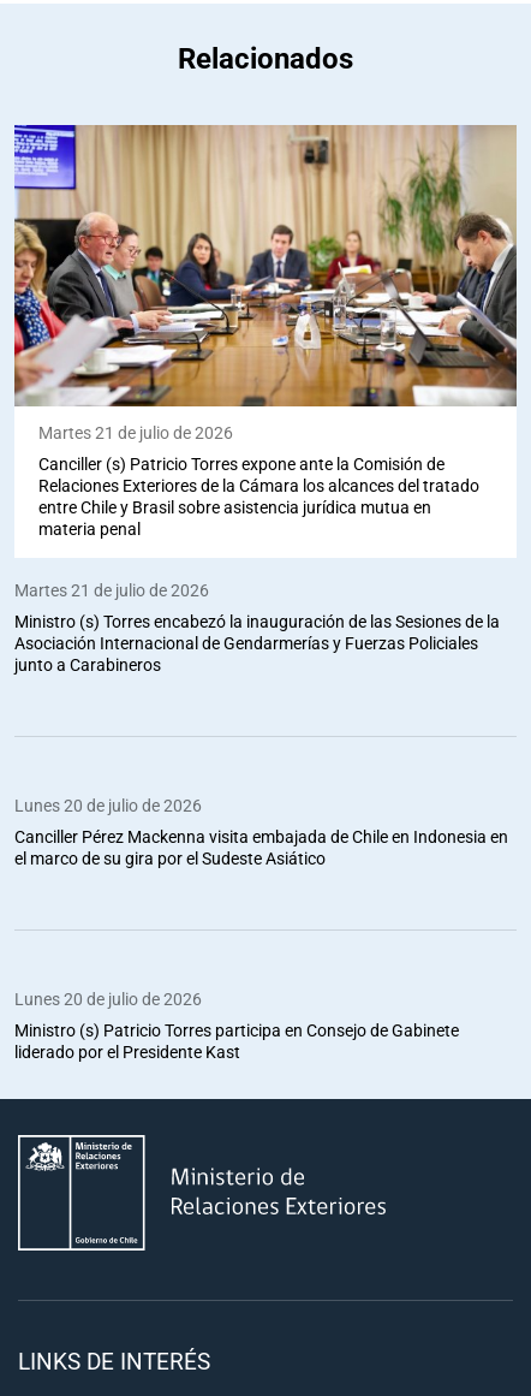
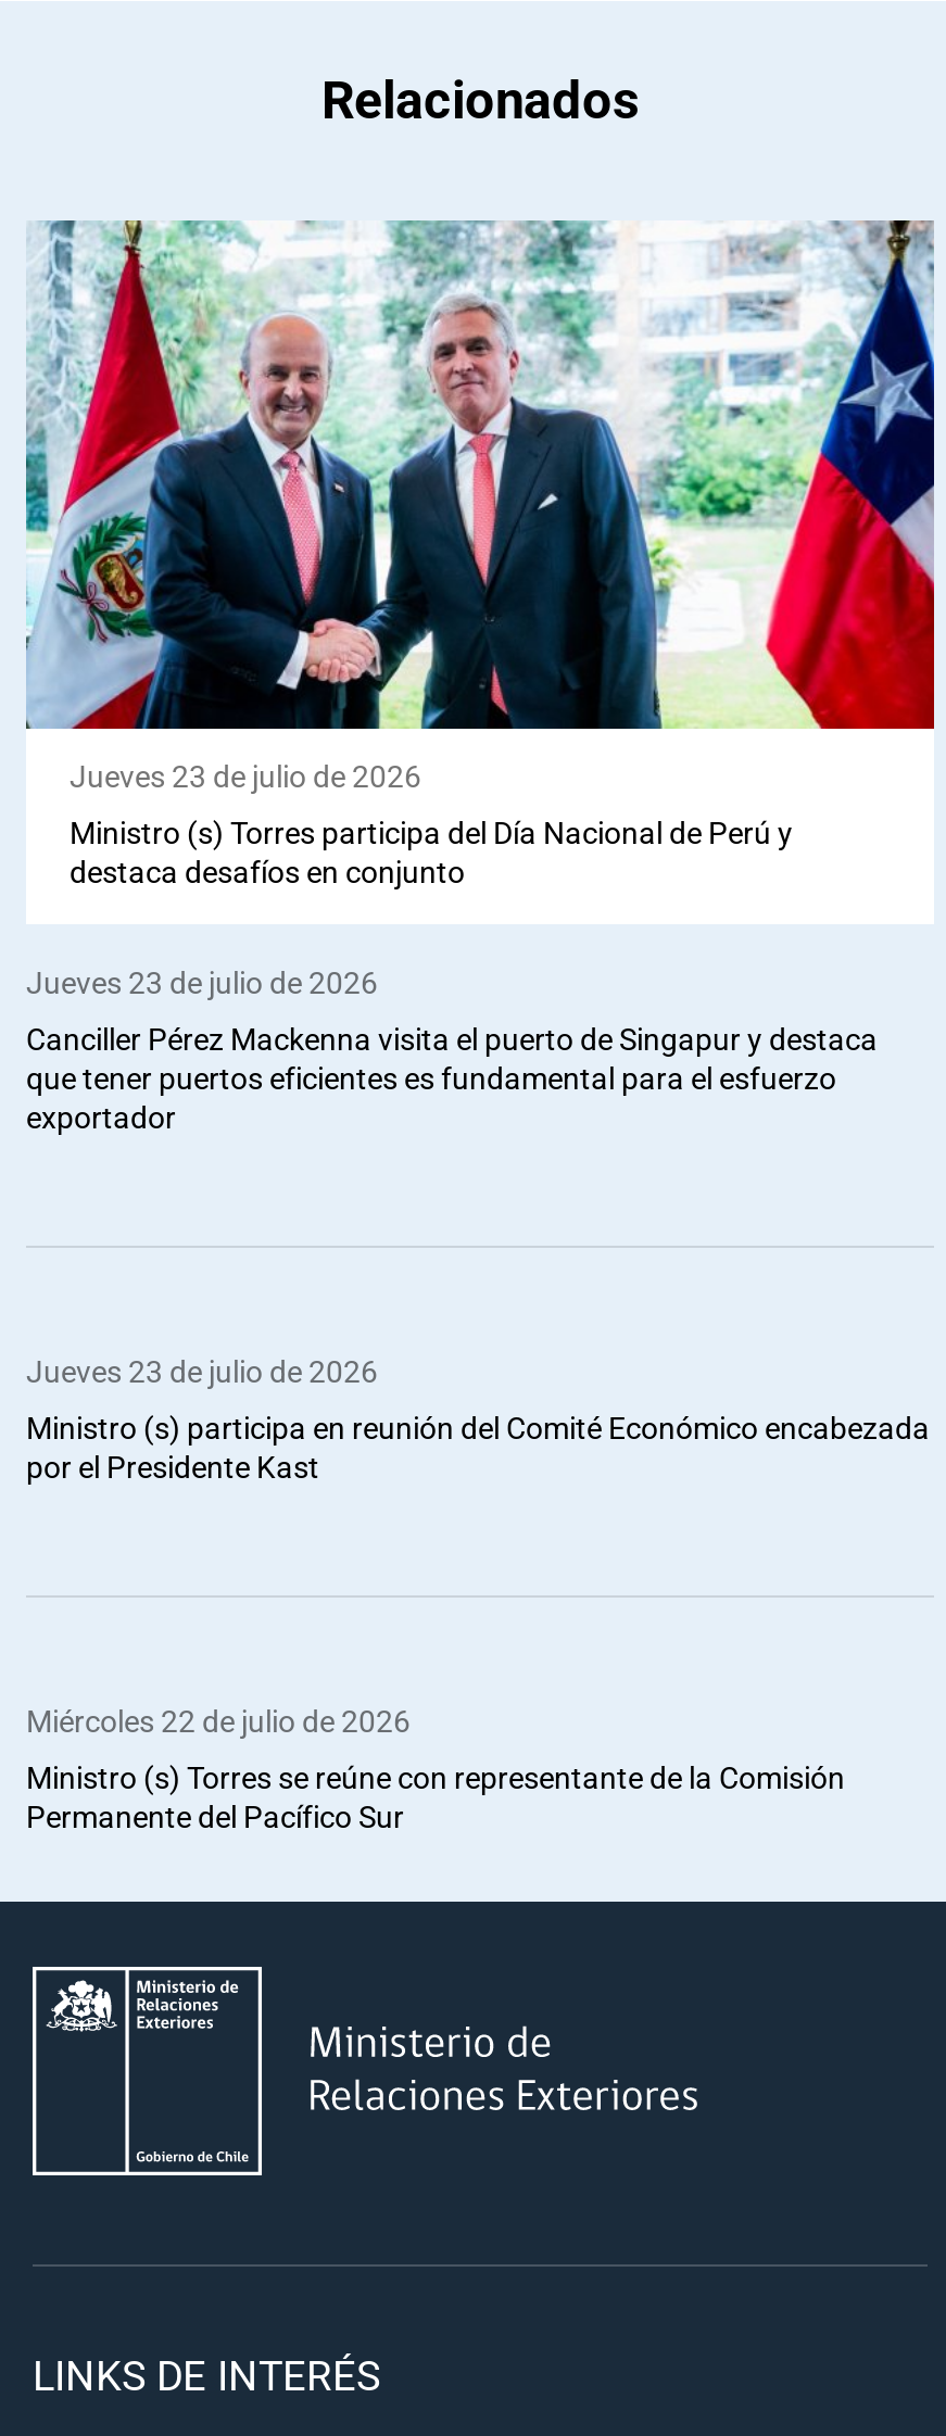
[13,124,518,540] [image] | Martes 21 de julio de 2026 | Canciller (s) Patricio Torres expone ante la Comisión de | Relaciones Exteriores de la Cámara los alcances del tratado | entre Chile y Brasil sobre asistencia jurídica mutua en | materia penal -> [24,218,936,891] [image] | Jueves 23 de julio de 2026 | Ministro (s) Torres participa del Día Nacional de Perú y | destaca desafíos en conjunto
[14,578,500,675] Martes 21 de julio de 2026 | Ministro (s) Torres encabezó la inauguración de las Sesiones de la | Asociación Internacional de Gendarmerías y Fuerzas Policiales | junto a Carabineros -> [26,960,878,1136] Jueves 23 de julio de 2026 | Canciller Pérez Mackenna visita el puerto de Singapur y destaca | que tener puertos eficientes es fundamental para el esfuerzo | exportador
[14,793,508,869] Lunes 20 de julio de 2026 | Canciller Pérez Mackenna visita embajada de Chile en Indonesia en | el marco de su gira por el Sudeste Asiático -> [26,1349,930,1486] Jueves 23 de julio de 2026 | Ministro (s) participa en reunión del Comité Económico encabezada | por el Presidente Kast
[14,987,459,1063] Lunes 20 de julio de 2026 | Ministro (s) Patricio Torres participa en Consejo de Gabinete | liderado por el Presidente Kast -> [26,1699,845,1836] Miércoles 22 de julio de 2026 | Ministro (s) Torres se reúne con representante de la Comisión | Permanente del Pacífico Sur

